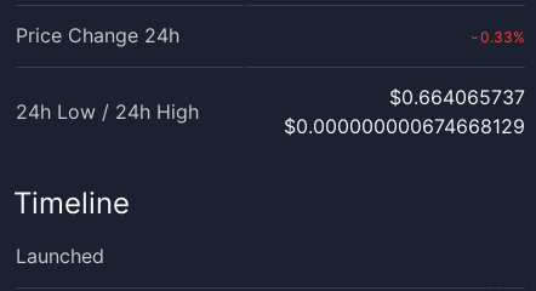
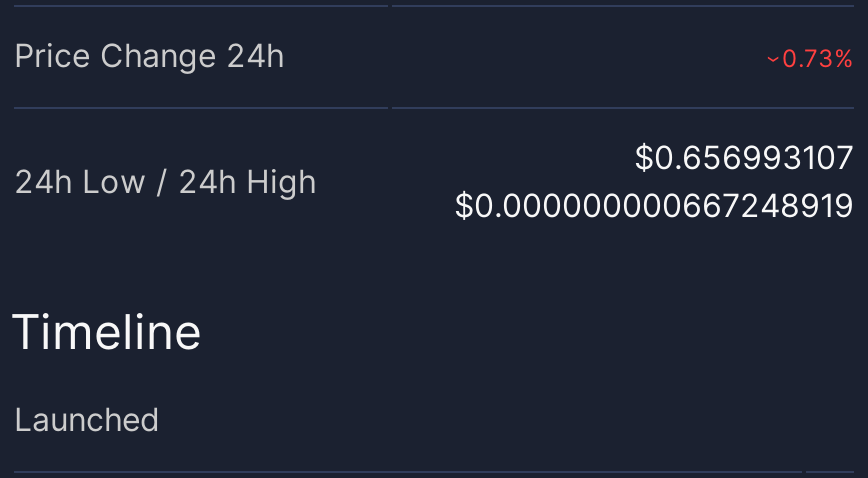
[480,28,525,46] 0.33% -> [782,43,854,73] 0.73%
[389,85,525,109] $0.664065737 -> [634,137,854,177] $0.656993107
[284,114,525,138] $0.000000000674668129 -> [454,185,854,225] $0.000000000667248919

